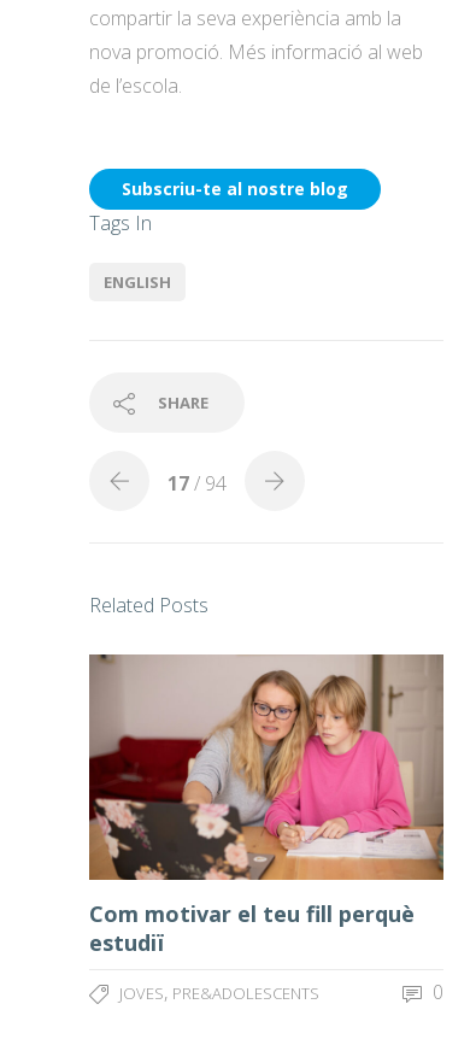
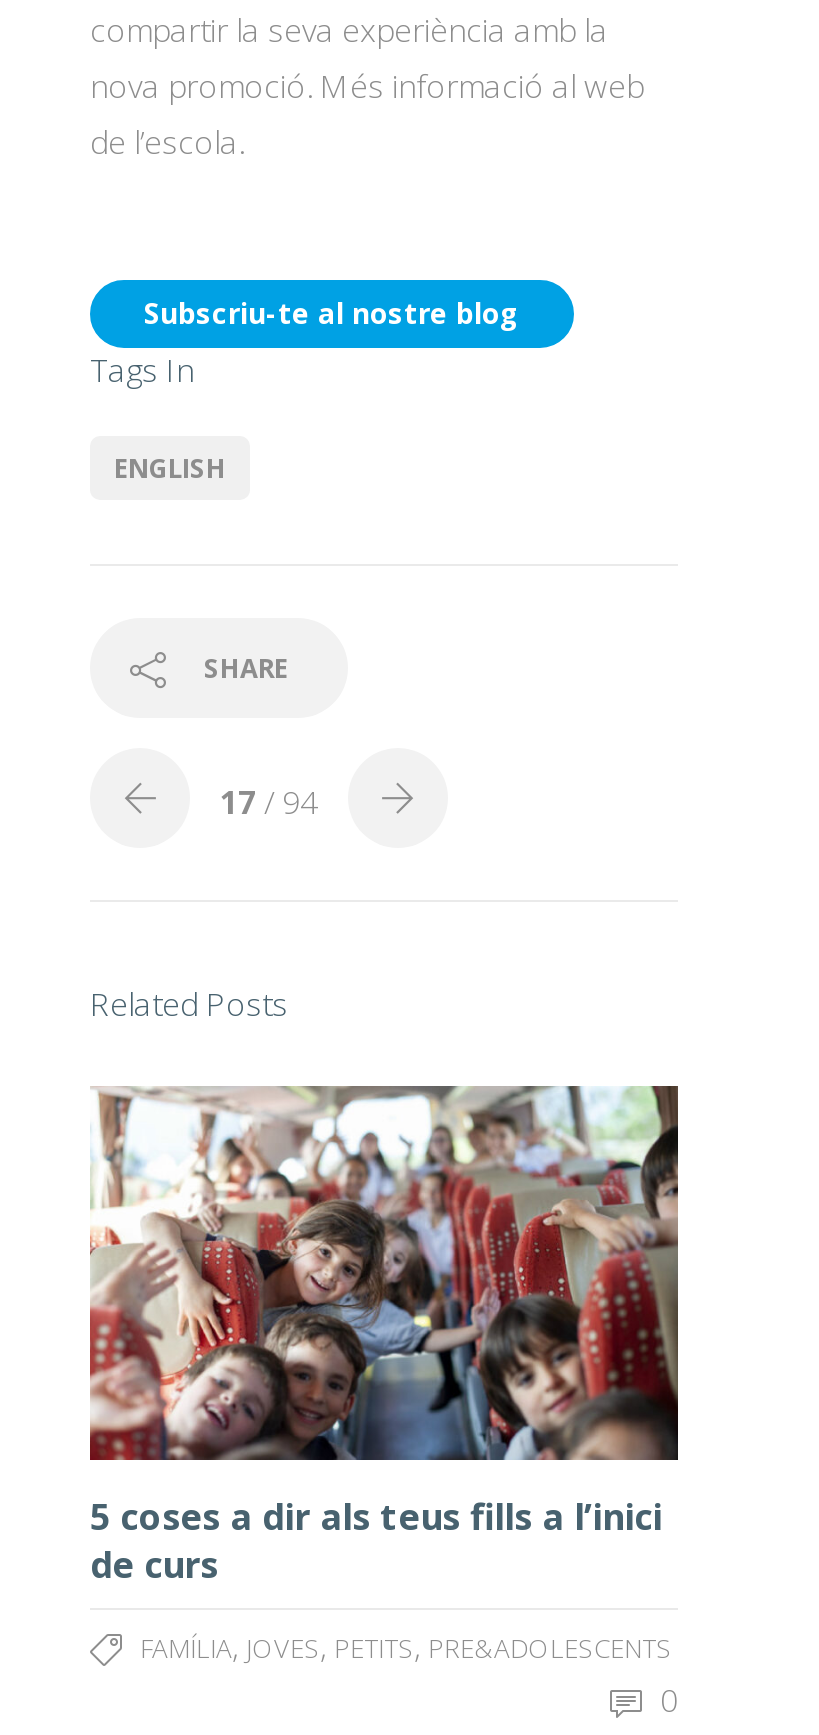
[88,653,445,958] [image] | Com motivar el teu fill perquè | estudiï -> [88,1086,680,1589] [image] | 5 coses a dir als teus fills a l’inici | de curs
[119,979,319,1006] JOVES, PRE&ADOLESCENTS -> [140,1625,672,1669] FAMÍLIA, JOVES, PETITS, PRE&ADOLESCENTS

